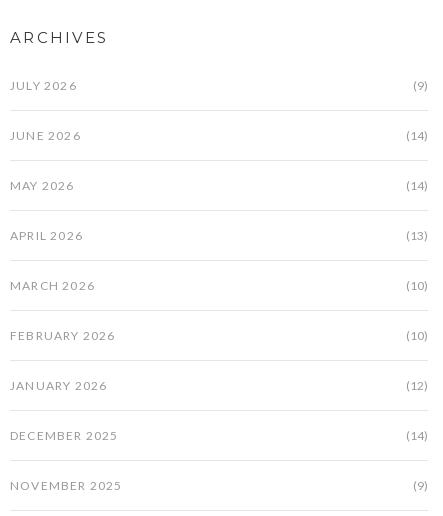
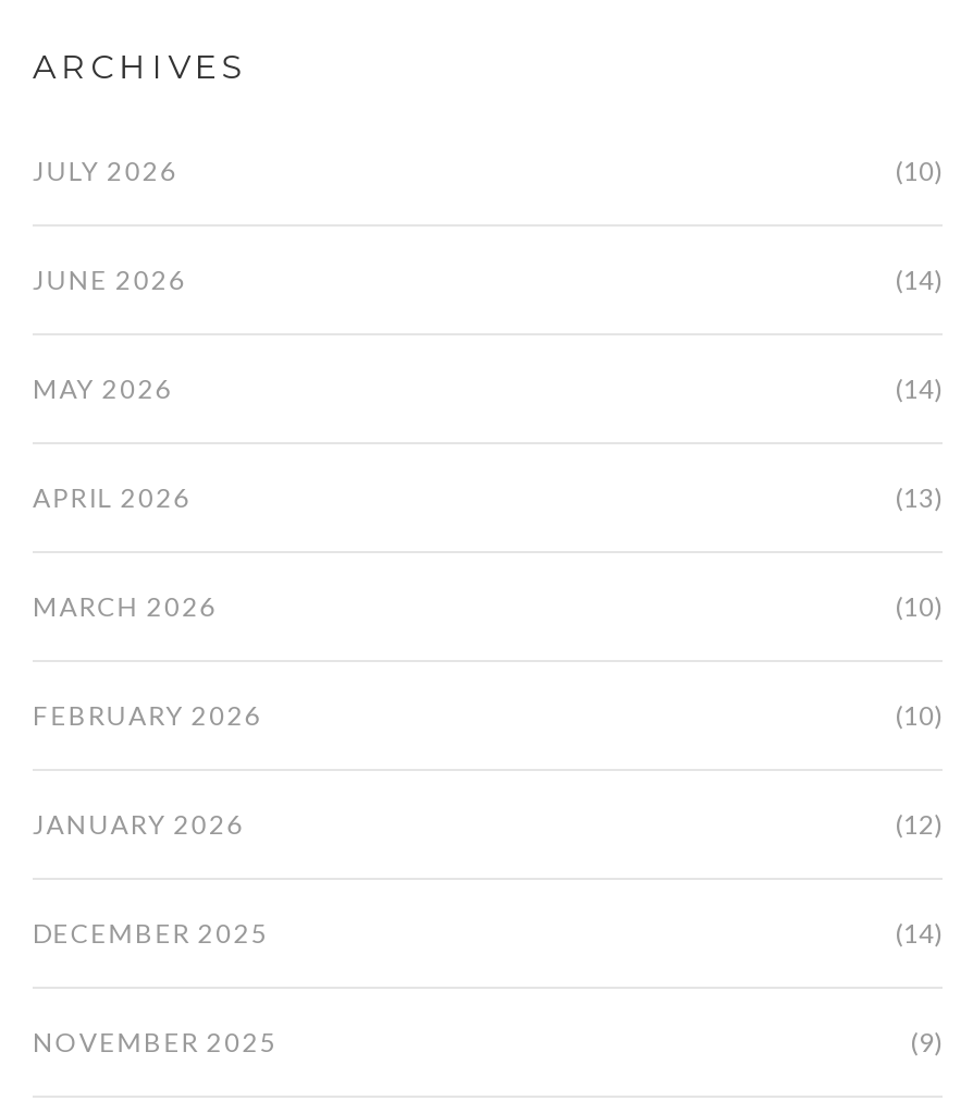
[413,77,428,92] (9) -> [895,154,943,186] (10)

